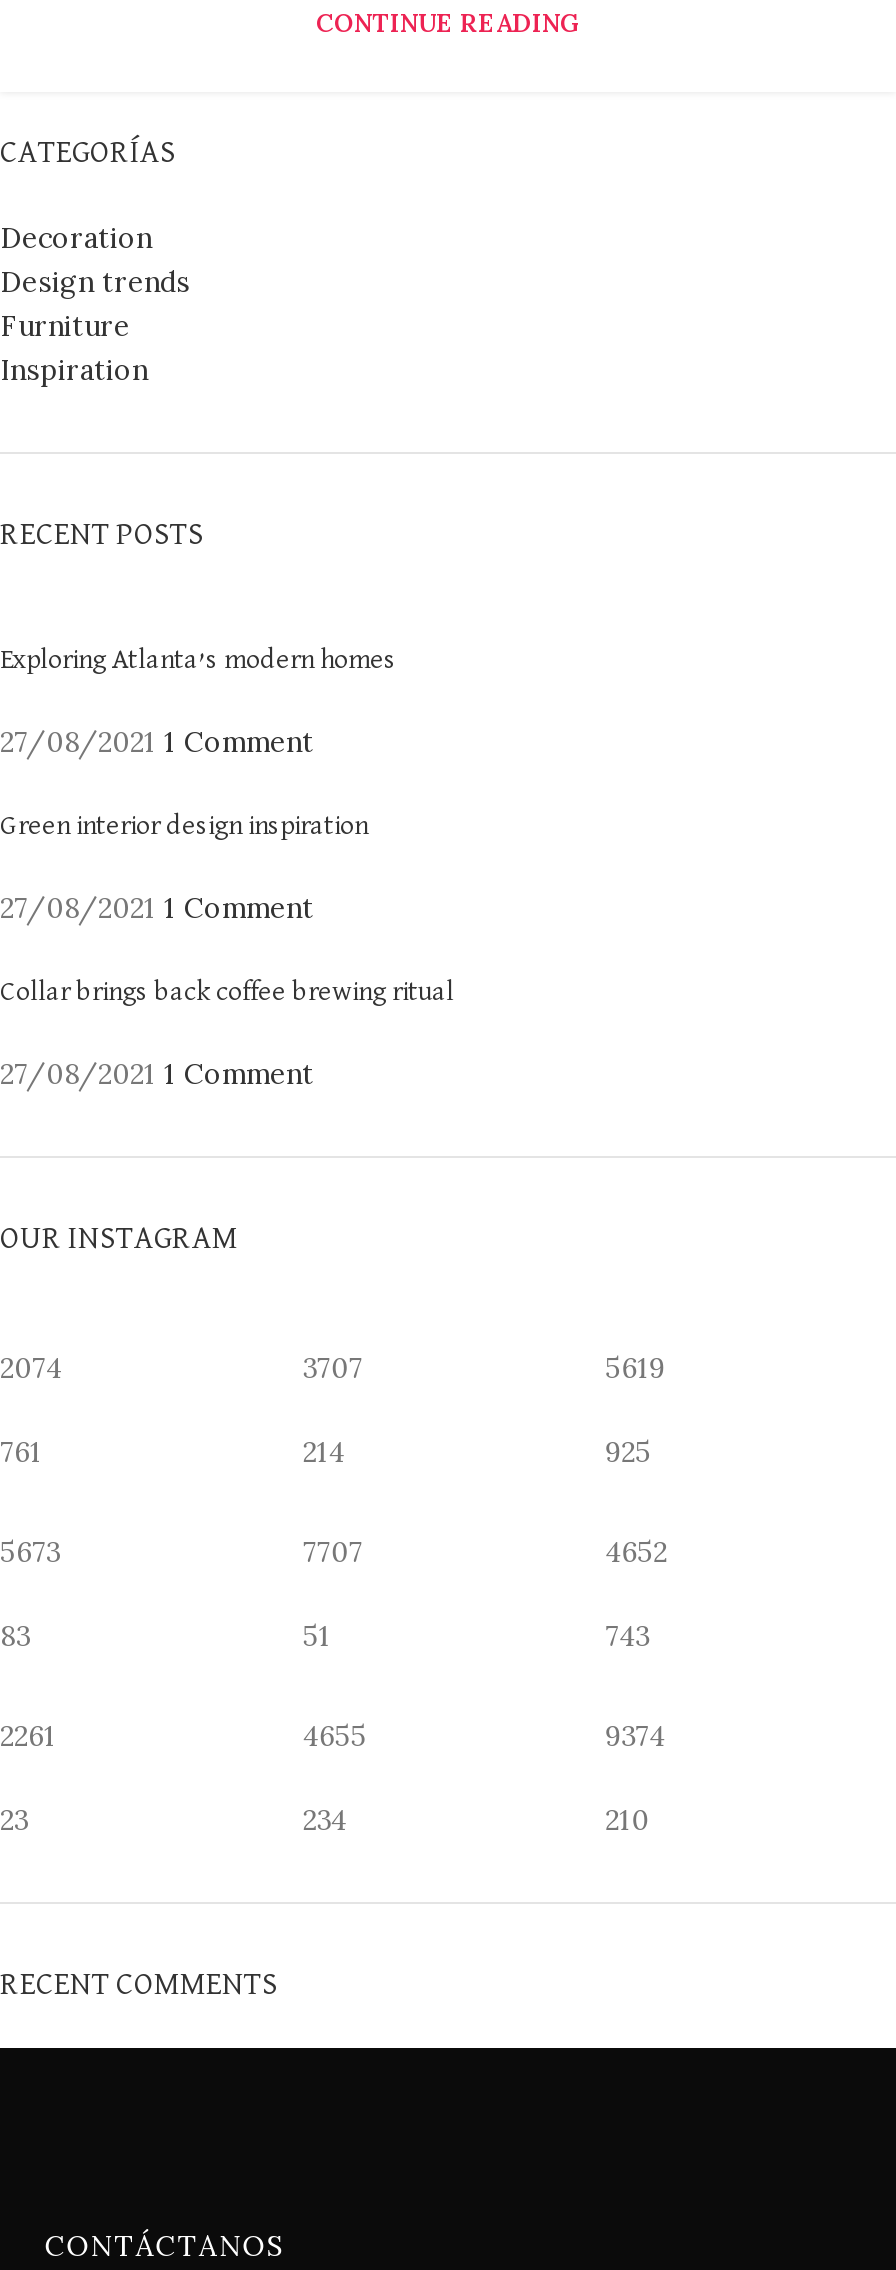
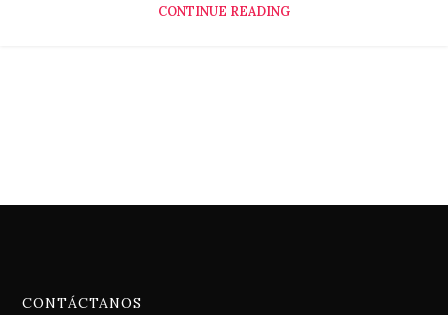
[0,138,190,388] CATEGORÍAS | Decoration | Design trends | Furniture | Inspiration -> none
[0,520,204,552] RECENT POSTS -> none
[0,646,454,1092] Exploring Atlanta’s modern homes | 27/08/2021 1 Comment | Green interior design inspiration | 27/08/2021 1 Comment | Collar brings back coffee brewing ritual | 27/08/2021 1 Comment -> none
[0,1224,238,1256] OUR INSTAGRAM -> none
[0,1350,62,1470] 2074 | 761 -> none
[0,1350,665,1654] 5619 | 925 | 5673 | 83 -> none
[303,1350,363,1470] 3707 | 214 -> none
[0,1534,667,1838] 4652 | 743 | 2261 | 23 -> none
[303,1534,363,1654] 7707 | 51 -> none
[303,1718,367,1838] 4655 | 234 -> none
[605,1718,665,1838] 9374 | 210 -> none
[0,1970,278,2002] RECENT COMMENTS -> none

